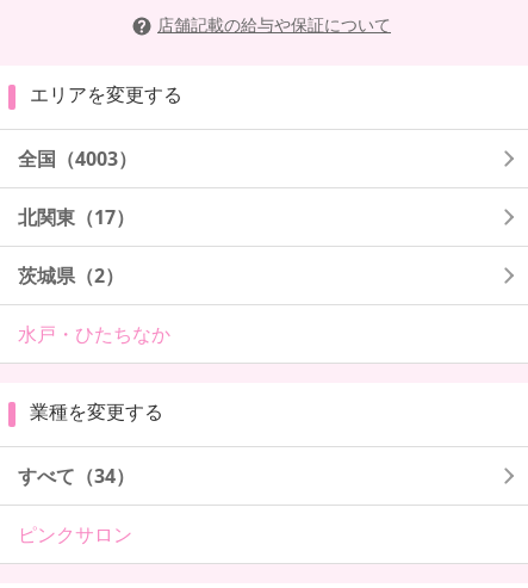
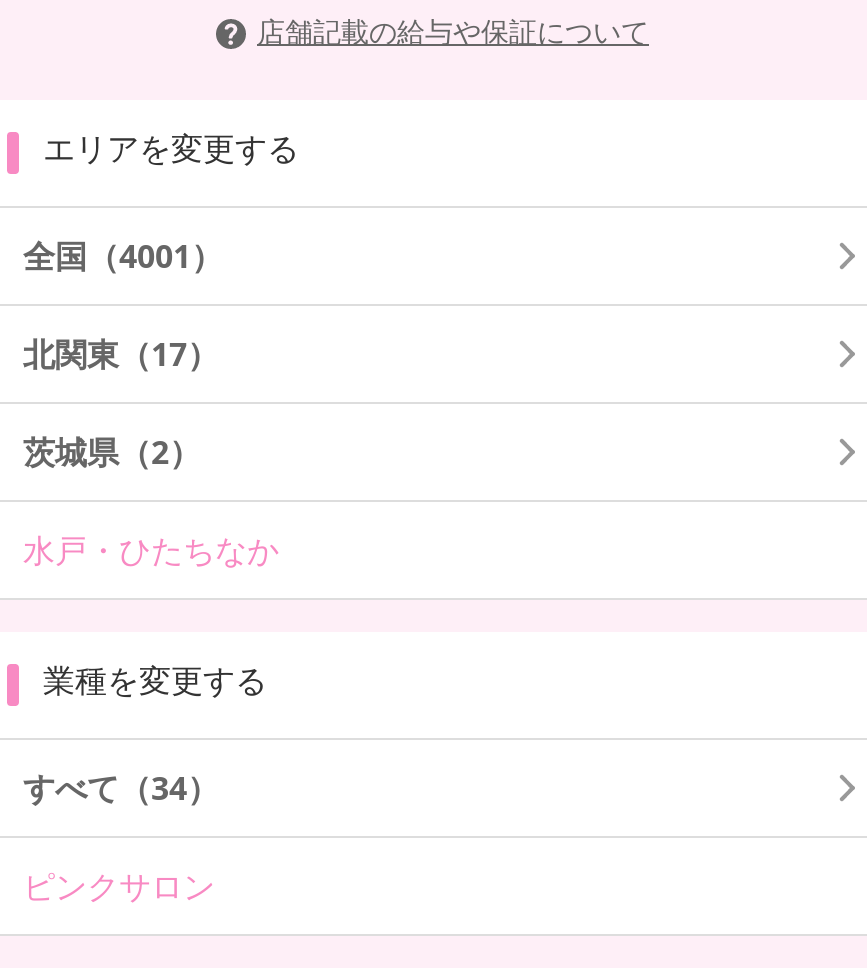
[18,145,137,172] 全国（4003） -> [23,234,223,278] 全国（4001）

